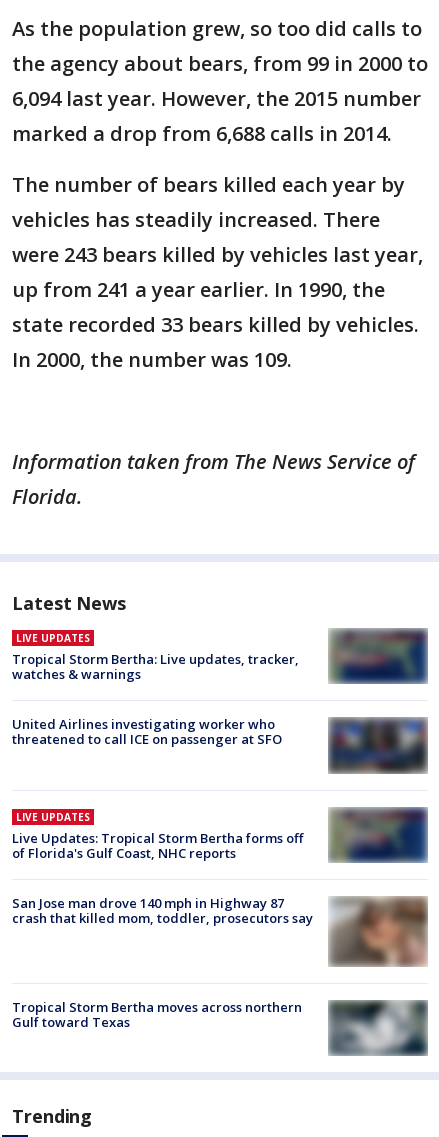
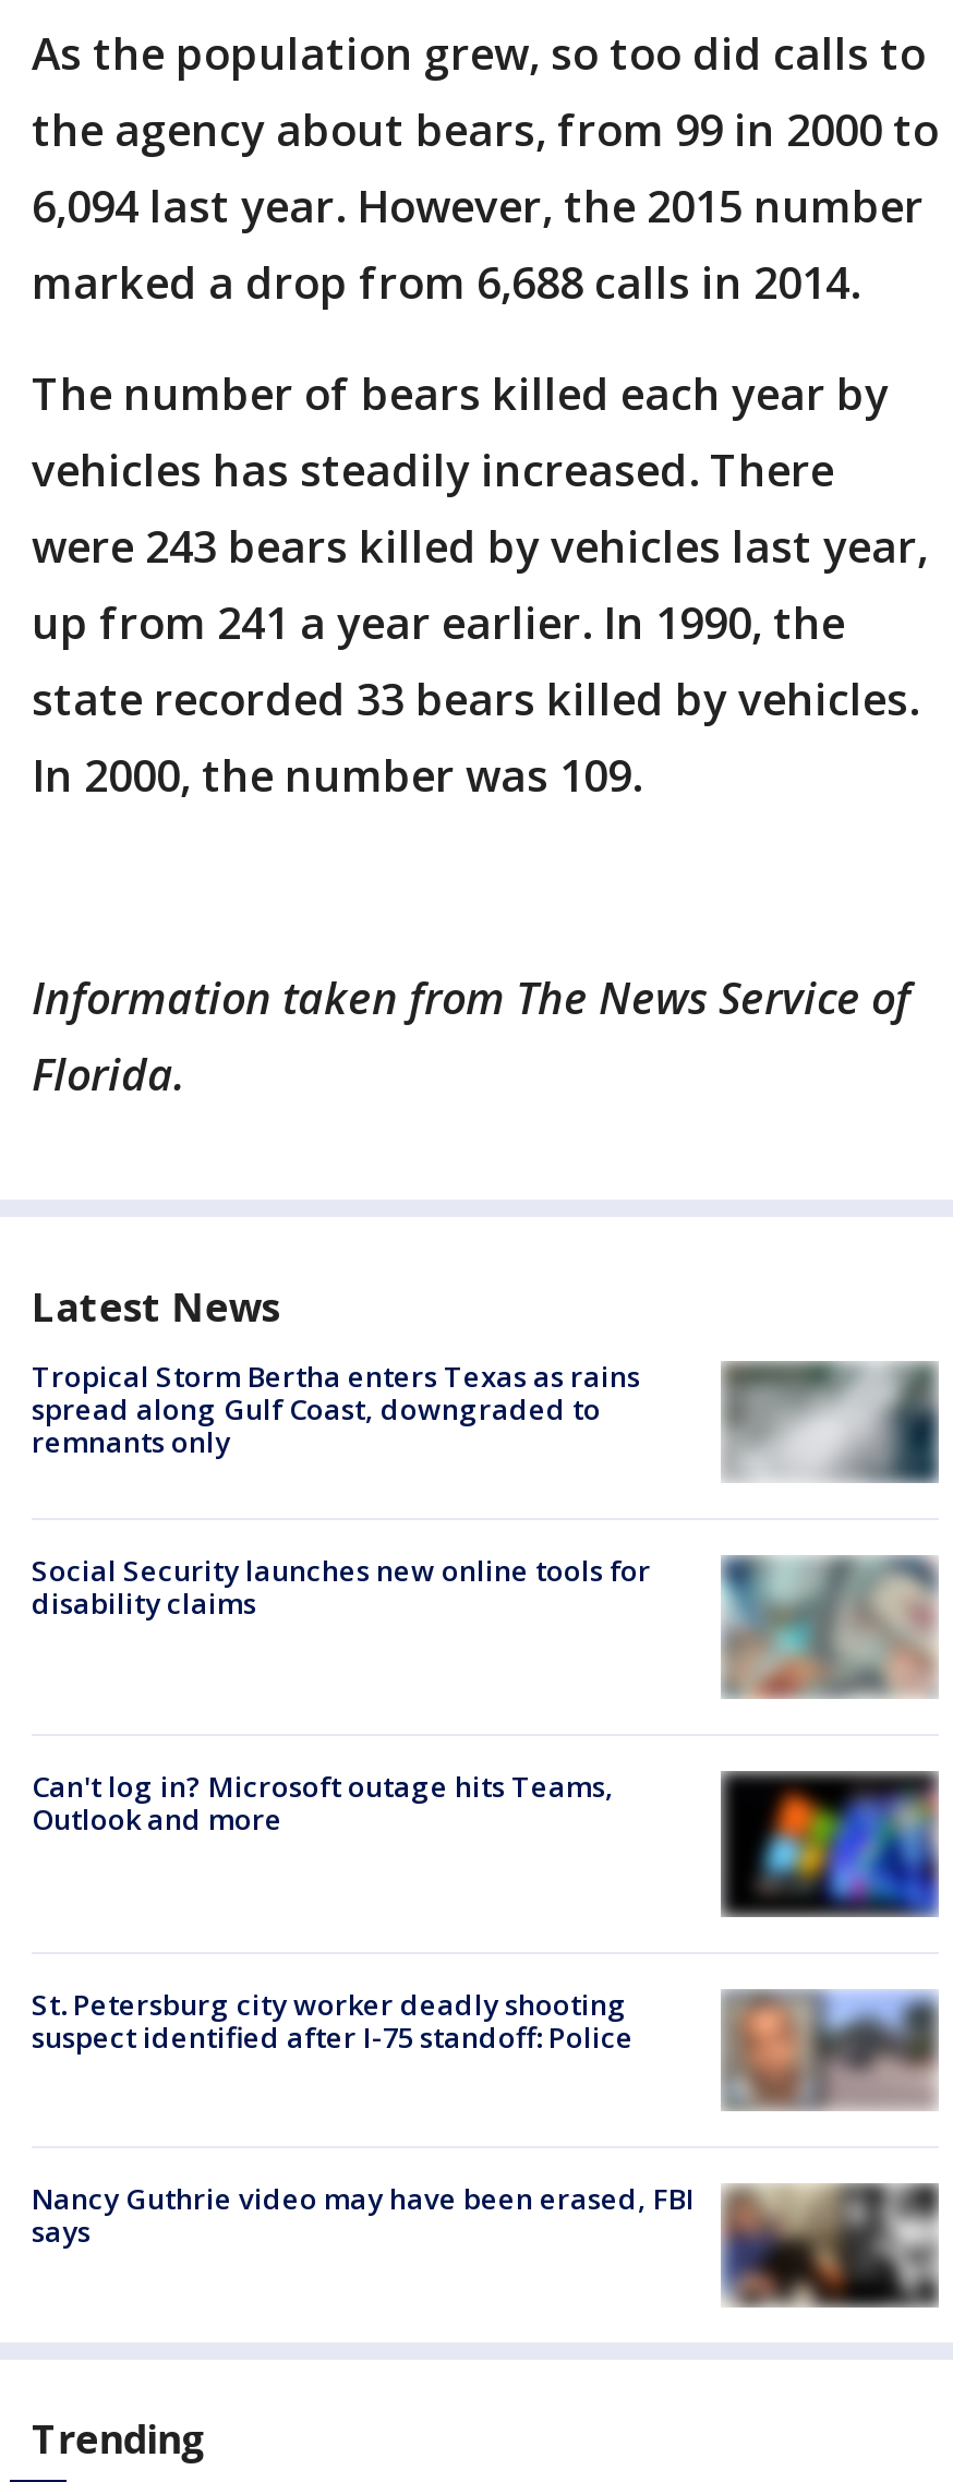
[12,629,427,684] [image] | LIVE UPDATES | Tropical Storm Bertha: Live updates, tracker, | watches & warnings -> [32,1357,939,1483] [image] | Tropical Storm Bertha enters Texas as rains | spread along Gulf Coast, downgraded to | remnants only
[12,715,282,748] United Airlines investigating worker who | threatened to call ICE on passenger at SFO -> [32,1551,651,1623] Social Security launches new online tools for | disability claims
[328,718,428,777] [image] -> [721,1555,937,1699] [image]
[12,809,303,861] LIVE UPDATES | Live Updates: Tropical Storm Bertha forms off | of Florida's Gulf Coast, NHC reports -> [32,1768,614,1840] Can't log in? Microsoft outage hits Teams, | Outlook and more
[328,806,428,878] [image] -> [719,1762,941,1917] [image]
[12,894,313,927] San Jose man drove 140 mph in Highway 87 | crash that killed mom, toddler, prosecutors say -> [32,1985,634,2057] St. Petersburg city worker deadly shooting | suspect identified after I-75 standoff: Police
[328,895,429,965] [image] -> [723,1956,939,2107] [image]
[12,998,427,1056] [image] | Tropical Storm Bertha moves across northern | Gulf toward Texas -> [32,2180,937,2308] [image] | Nancy Guthrie video may have been erased, FBI | says

